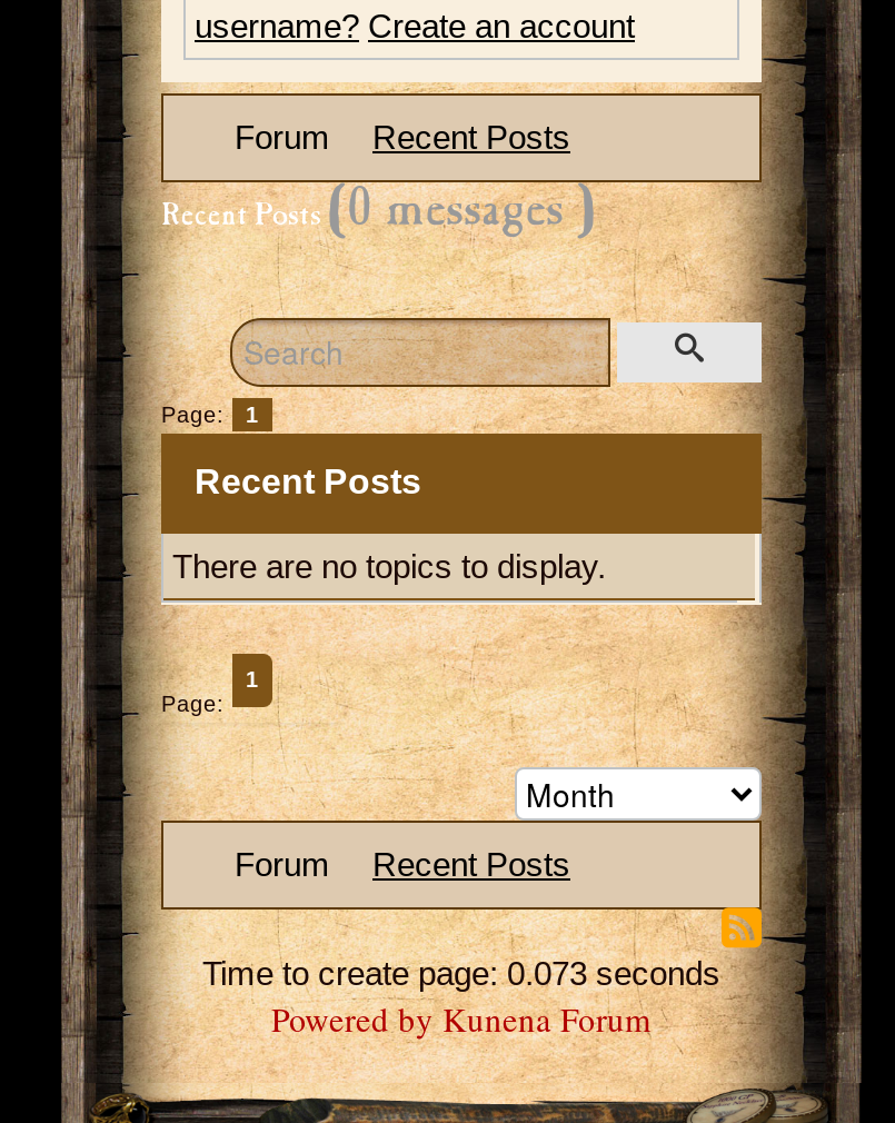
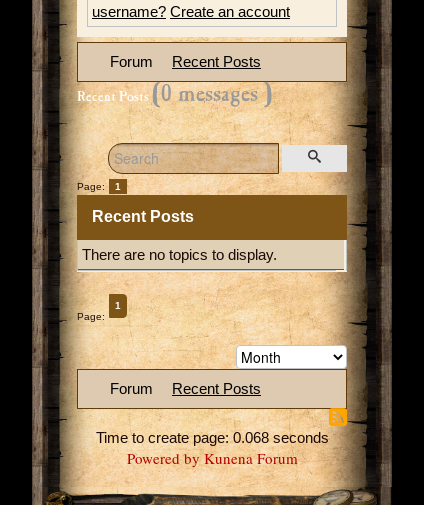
[202,954,720,992] Time to create page: 0.073 seconds -> [95,429,328,446] Time to create page: 0.068 seconds

